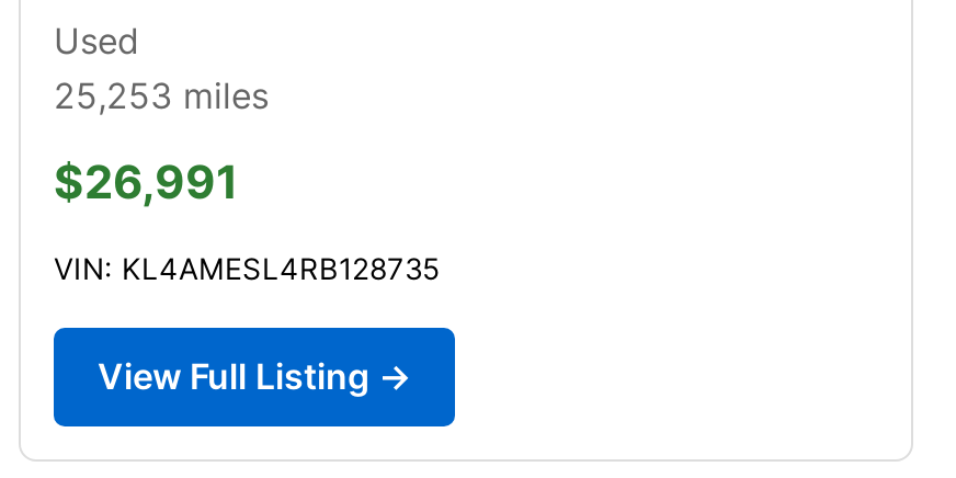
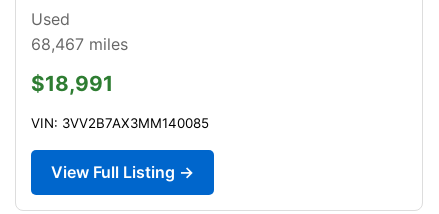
[54,73,269,117] 25,253 miles -> [31,34,128,54] 68,467 miles
[54,154,238,209] $26,991 -> [31,71,113,96] $18,991
[54,251,440,286] VIN: KL4AMESL4RB128735 -> [31,115,209,131] VIN: 3VV2B7AX3MM140085

